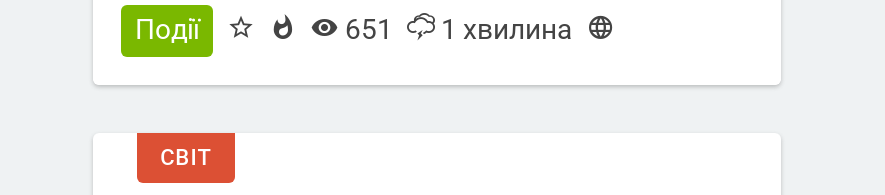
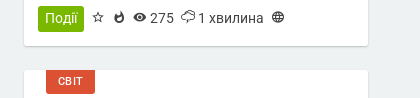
[339,14,393,46] 651 -> [147,10,174,26] 275

